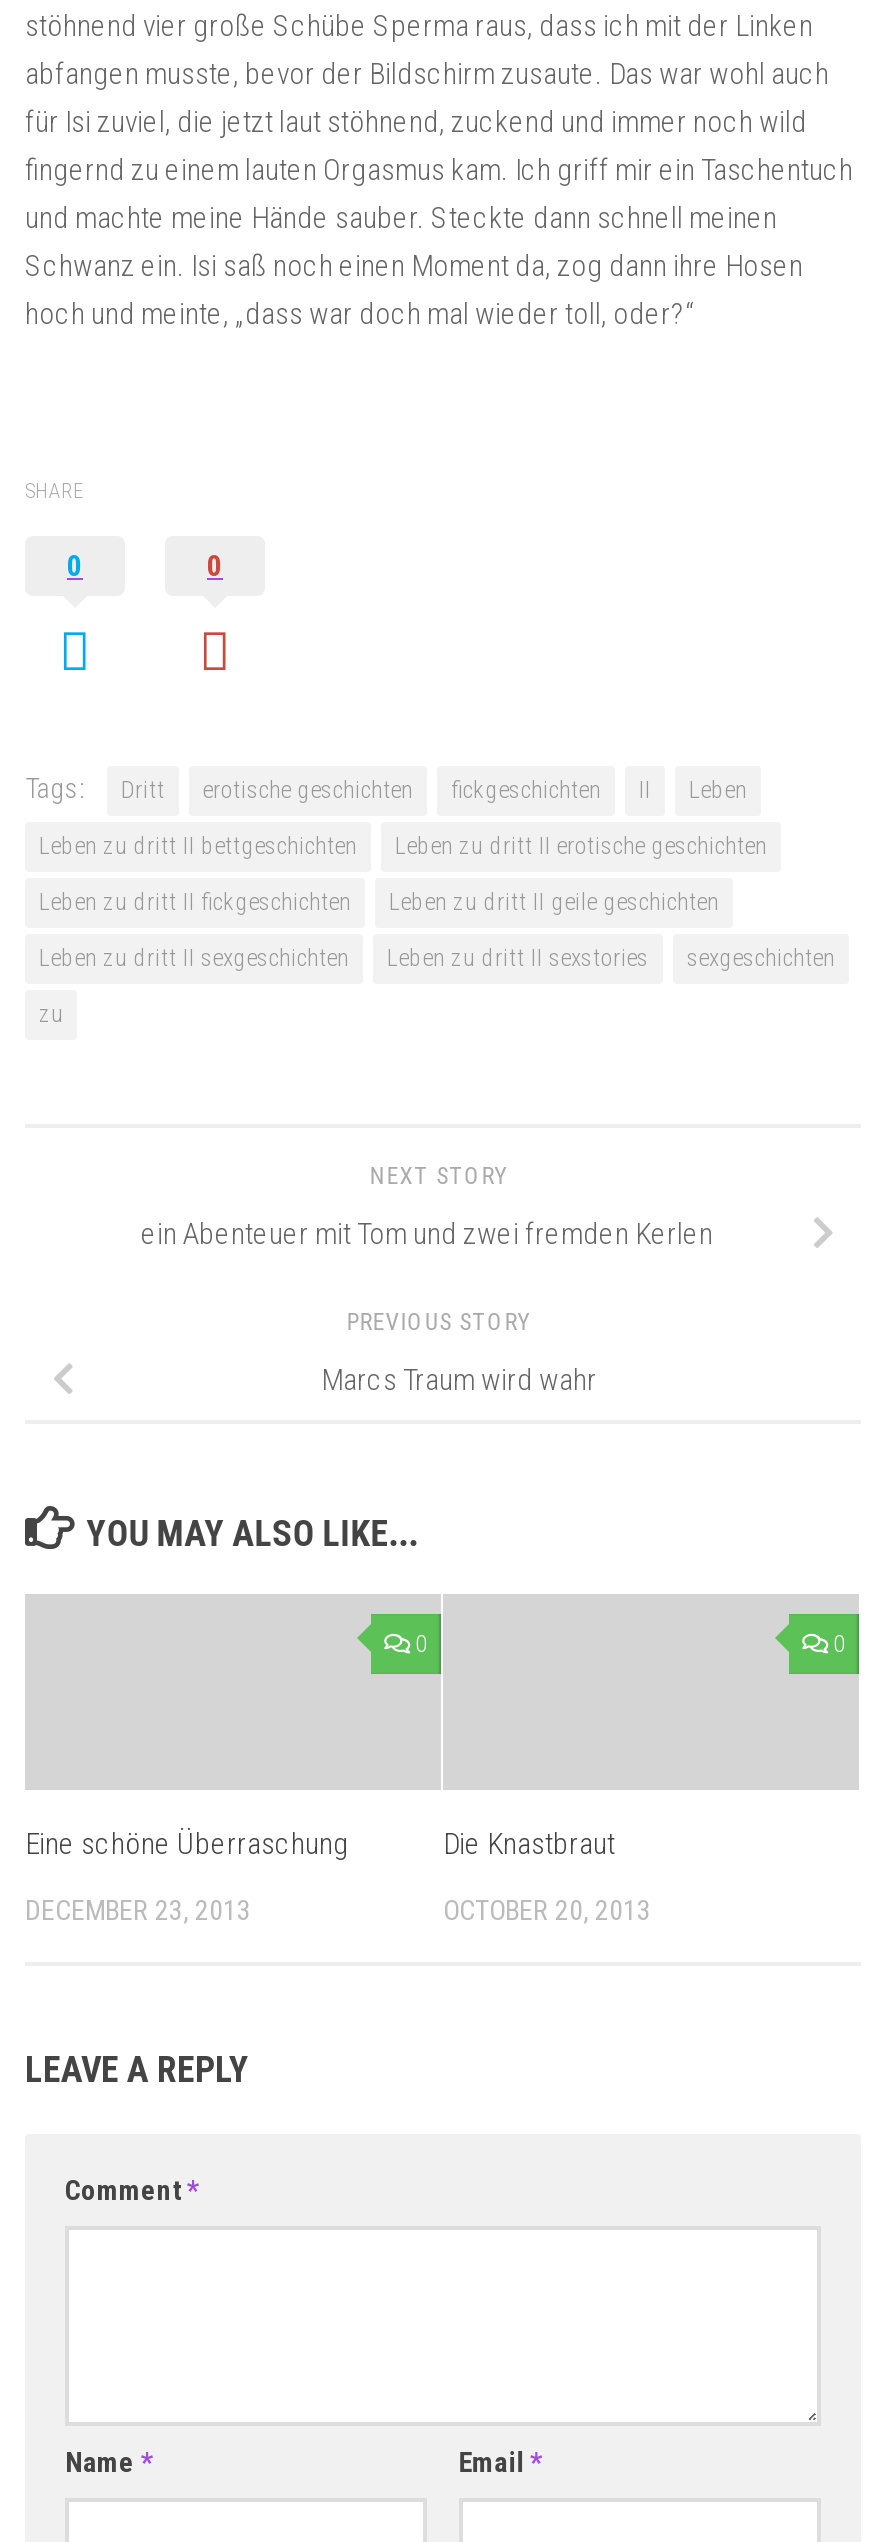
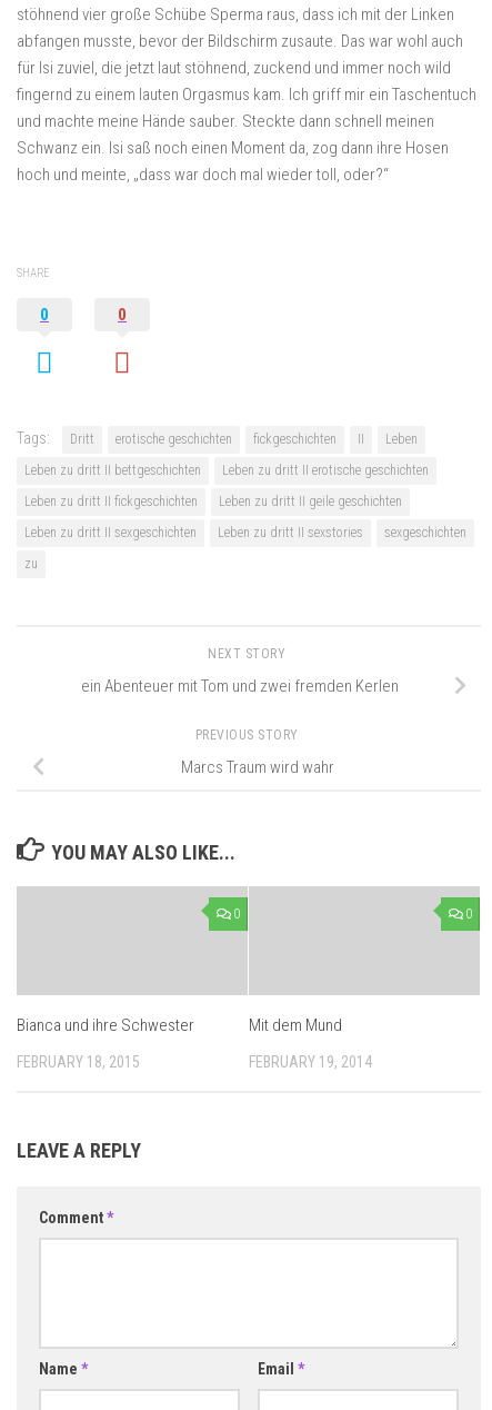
[25,1826,349,1862] Eine schöne Überraschung -> [17,1015,194,1035] Bianca und ihre Schwester
[443,1826,615,1862] Die Knastbraut -> [249,1015,342,1035] Mit dem Mund
[25,1894,251,1926] DECEMBER 23, 2013 -> [17,1053,140,1071] FEBRUARY 18, 2015
[443,1894,651,1926] OCTOBER 20, 2013 -> [249,1053,372,1071] FEBRUARY 19, 2014

